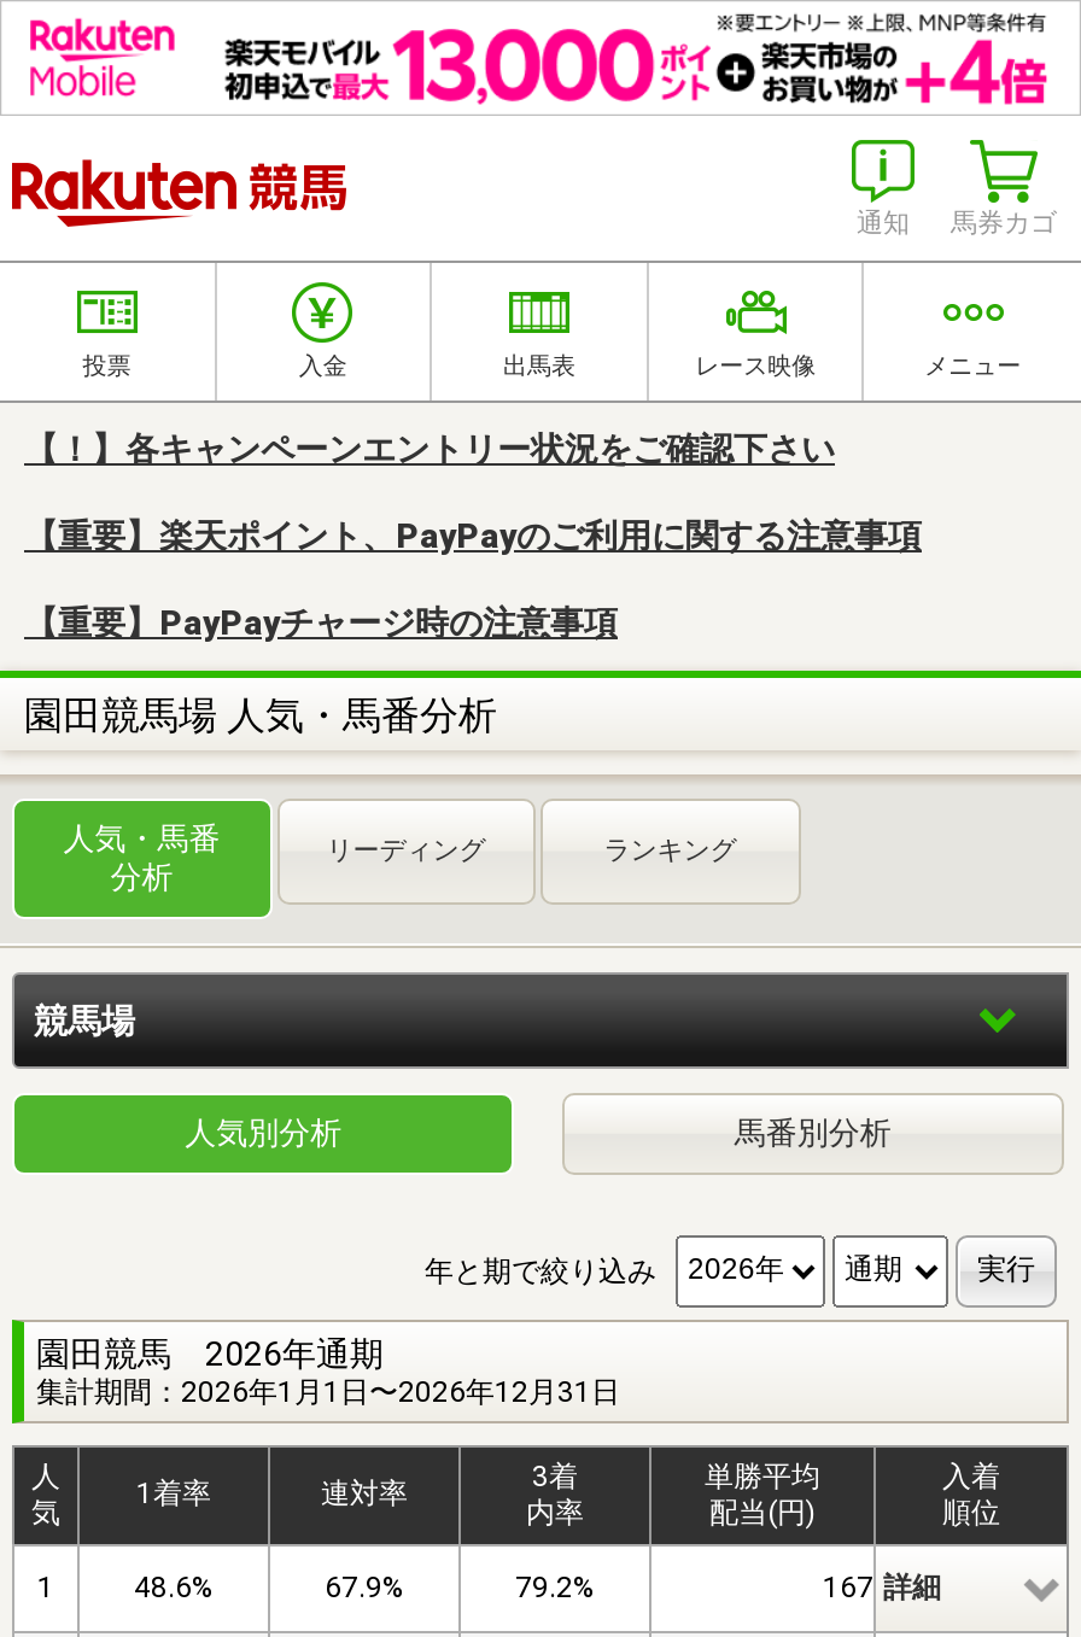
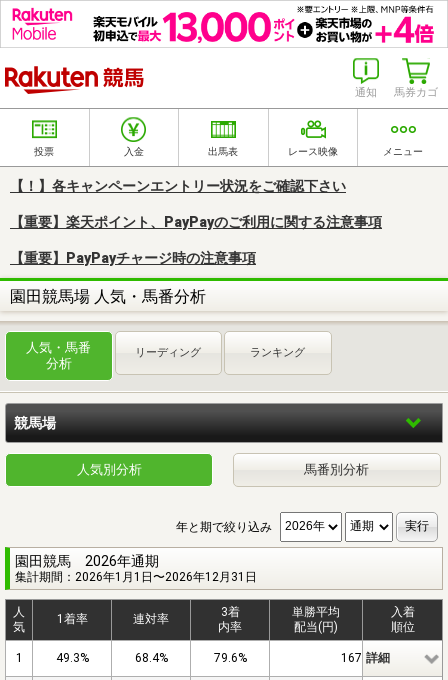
[134,1570,214,1604] 48.6% -> [55,651,88,665] 49.3%
[325,1570,404,1604] 67.9% -> [134,651,167,665] 68.4%
[515,1570,595,1604] 79.2% -> [213,651,246,665] 79.6%

